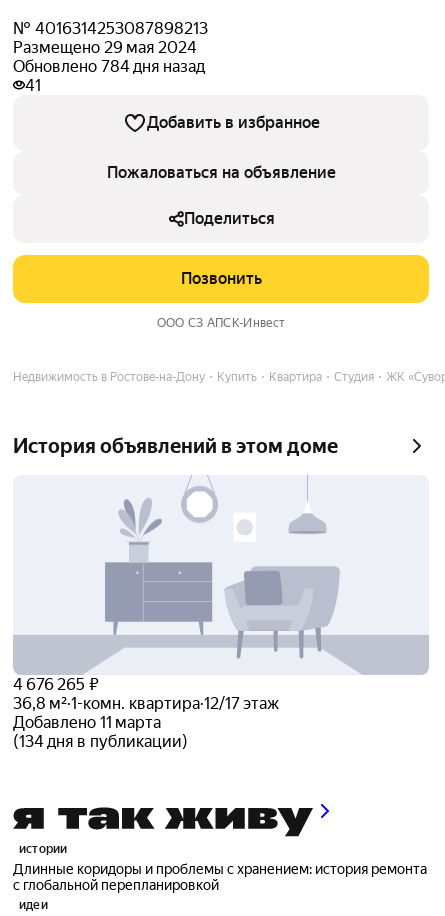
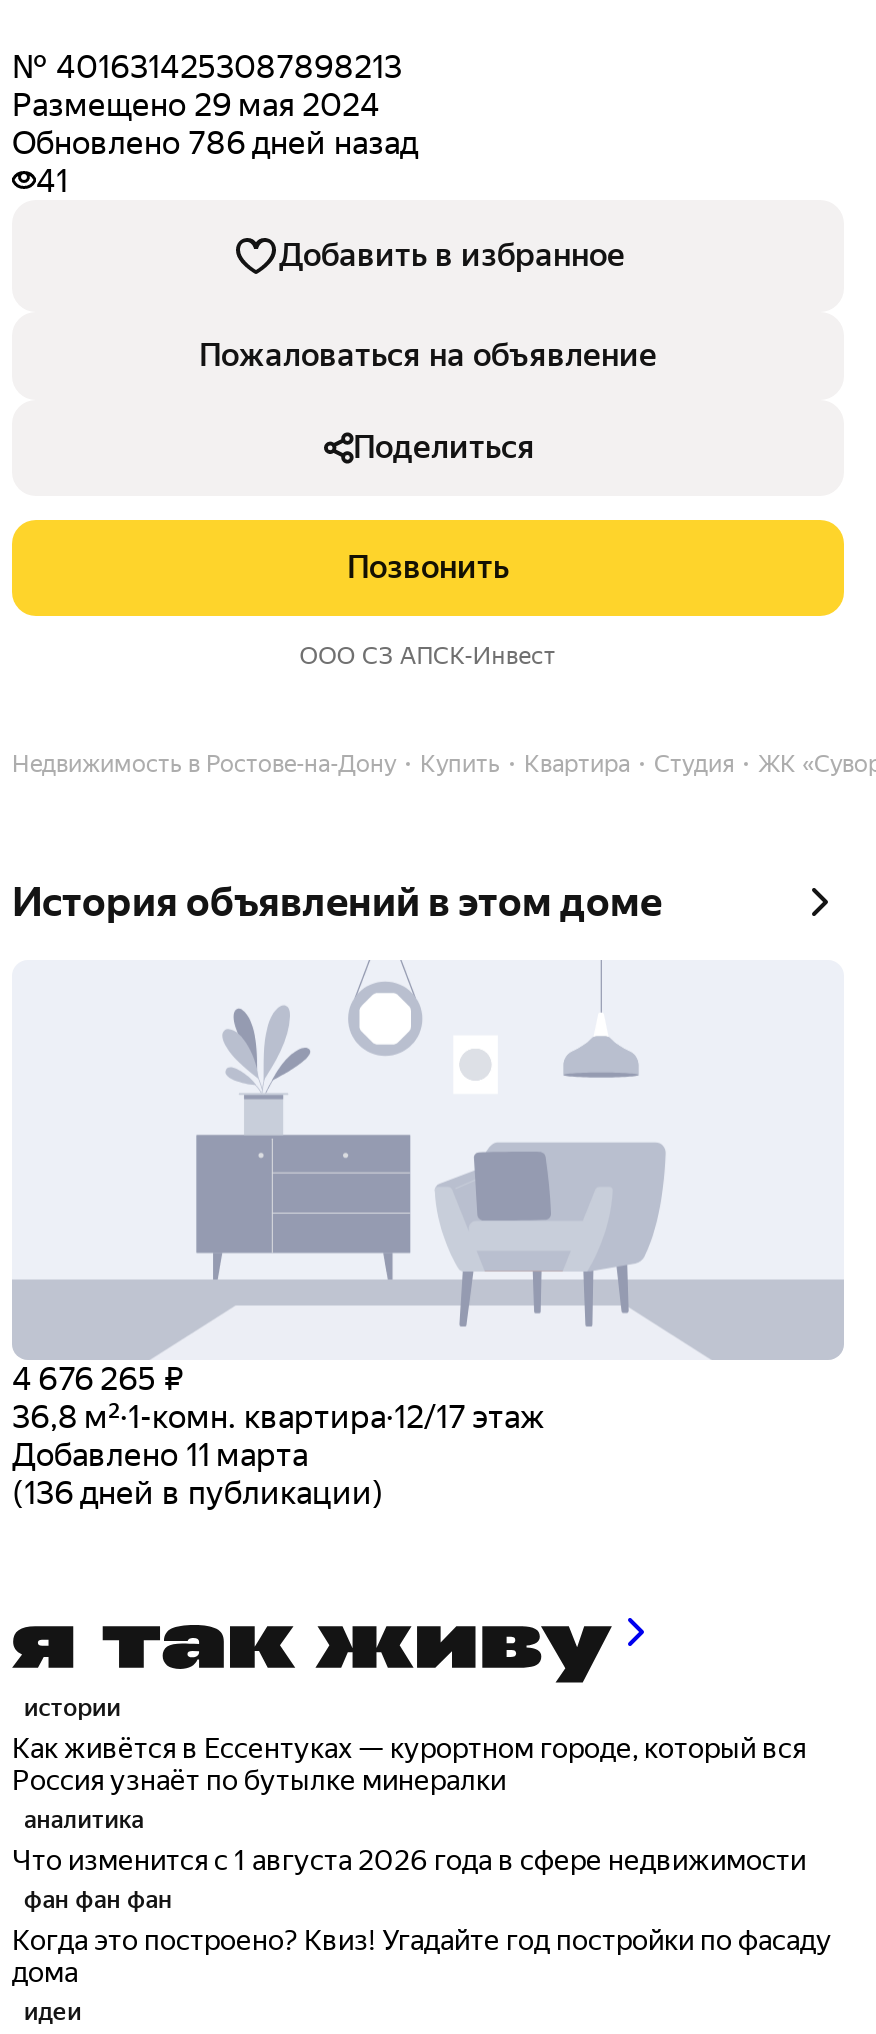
[13,57,205,76] Обновлено 784 дня назад -> [12,124,418,162] Обновлено 786 дней назад
[13,732,188,751] (134 дня в публикации) -> [12,1474,384,1512] (136 дней в публикации)
[13,861,427,893] Длинные коридоры и проблемы с хранением: история ремонта | с глобальной перепланировкой -> [12,1732,832,1988] Как живётся в Ессентуках — курортном городе, который вся | Россия узнаёт по бутылке минералки | аналитика | Что изменится с 1 августа 2026 года в сфере недвижимости | фан фан фан | Когда это построено? Квиз! Угадайте год постройки по фасаду | дома

